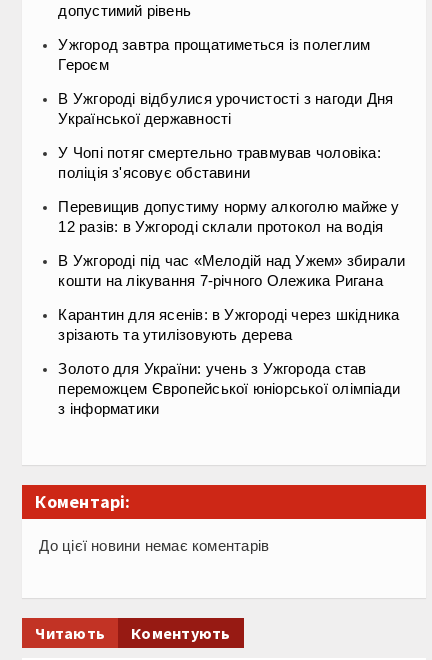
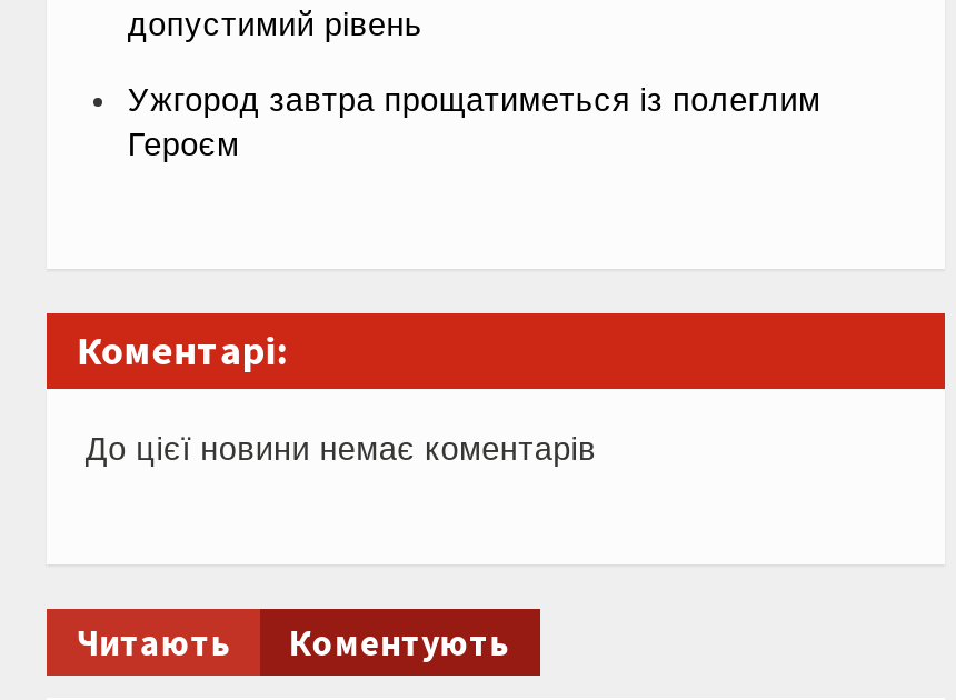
[58,91,405,417] В Ужгороді відбулися урочистості з нагоди Дня | Української державності | У Чопі потяг смертельно травмував чоловіка: | поліція з'ясовує обставини | Перевищив допустиму норму алкоголю майже у | 12 разів: в Ужгороді склали протокол на водія | В Ужгороді під час «Мелодій над Ужем» збирали | кошти на лікування 7-річного Олежика Ригана | Карантин для ясенів: в Ужгороді через шкідника | зрізають та утилізовують дерева | Золото для України: учень з Ужгорода став | переможцем Європейської юніорської олімпіади | з інформатики -> none

